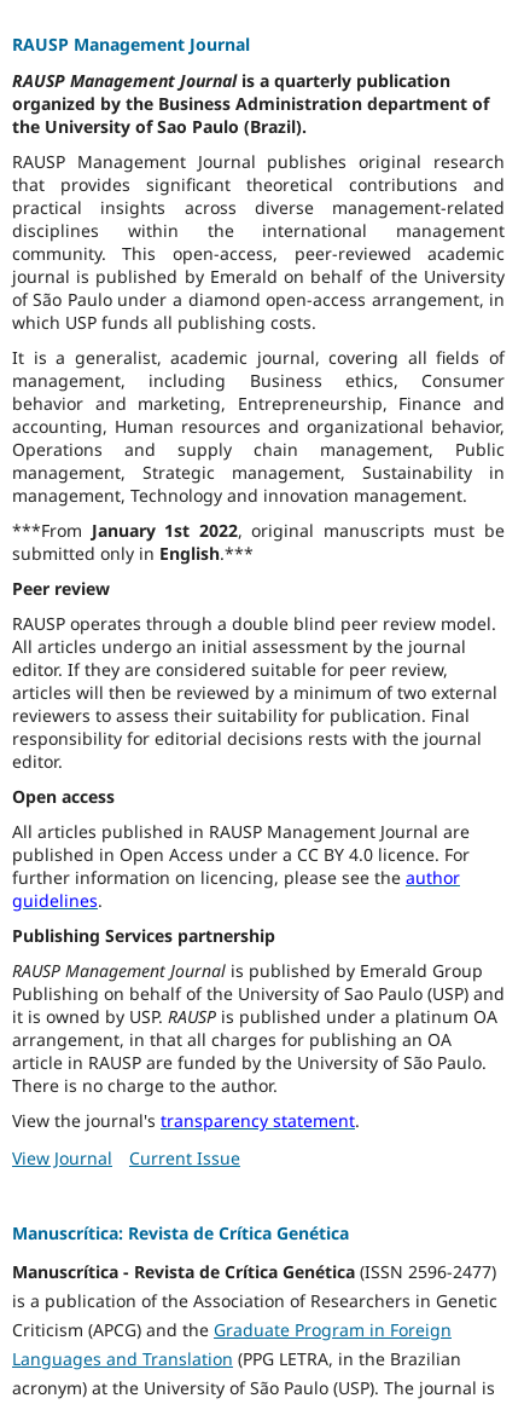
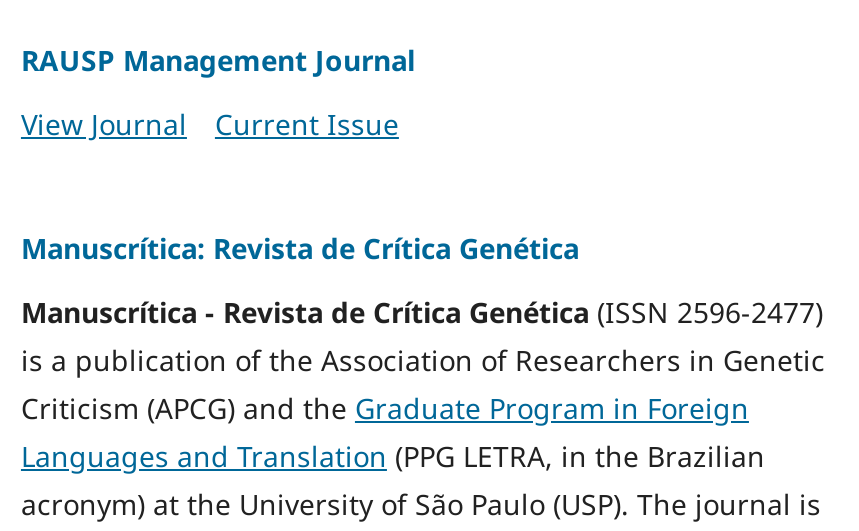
[12,70,505,1132] RAUSP Management Journal is a quarterly publication | organized by the Business Administration department of | the University of Sao Paulo (Brazil). | RAUSP Management Journal publishes original research | that provides significant theoretical contributions and | practical insights across diverse management-related | disciplines within the international management | community. This open-access, peer-reviewed academic | journal is published by Emerald on behalf of the University | of São Paulo under a diamond open-access arrangement, in | which USP funds all publishing costs. | It is a generalist, academic journal, covering all fields of | management, including Business ethics, Consumer | behavior and marketing, Entrepreneurship, Finance and | accounting, Human resources and organizational behavior, | Operations and supply chain management, Public | management, Strategic management, Sustainability in | management, Technology and innovation management. | ***From January 1st 2022, original manuscripts must be | submitted only in English.*** | Peer review | RAUSP operates through a double blind peer review model. | All articles undergo an initial assessment by the journal | editor. If they are considered suitable for peer review, | articles will then be reviewed by a minimum of two external | reviewers to assess their suitability for publication. Final | responsibility for editorial decisions rests with the journal | editor. | Open access | All articles published in RAUSP Management Journal are | published in Open Access under a CC BY 4.0 licence. For | further information on licencing, please see the author | guidelines. | Publishing Services partnership | RAUSP Management Journal is published by Emerald Group | Publishing on behalf of the University of Sao Paulo (USP) and | it is owned by USP. RAUSP is published under a platinum OA | arrangement, in that all charges for publishing an OA | article in RAUSP are funded by the University of São Paulo. | There is no charge to the author. | View the journal's transparency statement. -> none

